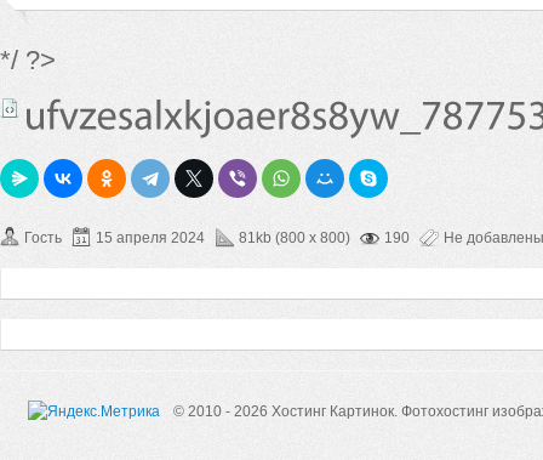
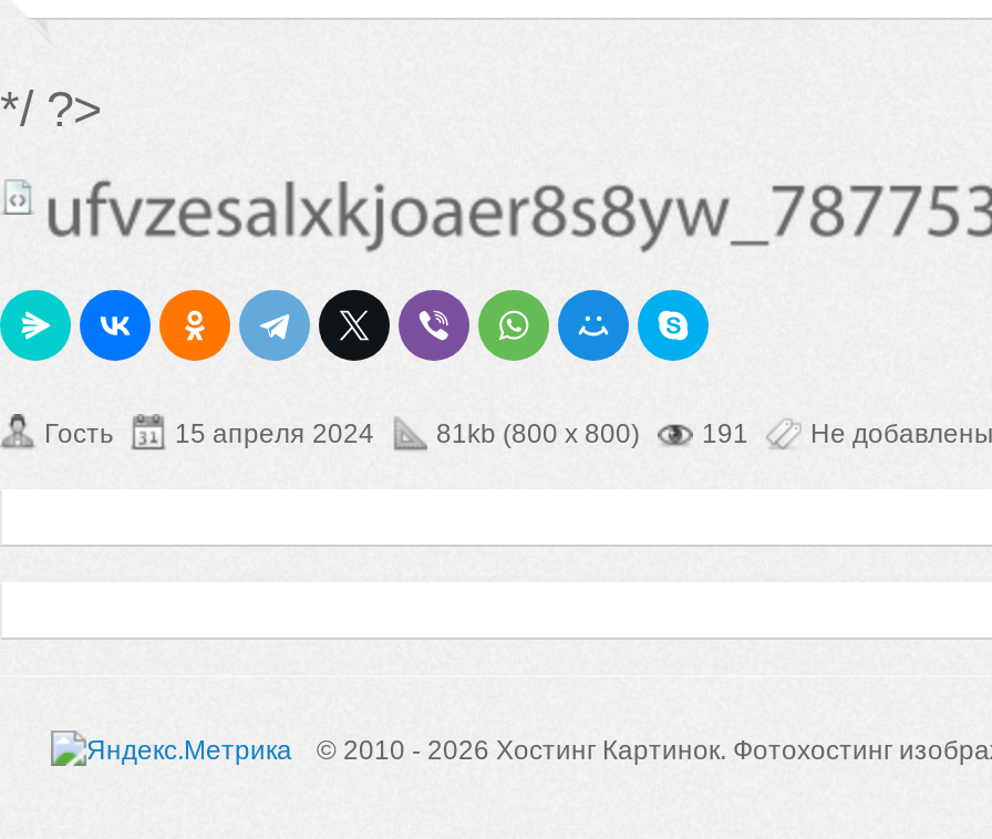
[24,229,543,246] Гость 15 апреля 2024 81kb (800 x 800) 190 Не добавлены -> [44,418,992,448] Гость 15 апреля 2024 81kb (800 x 800) 191 Не добавлены

